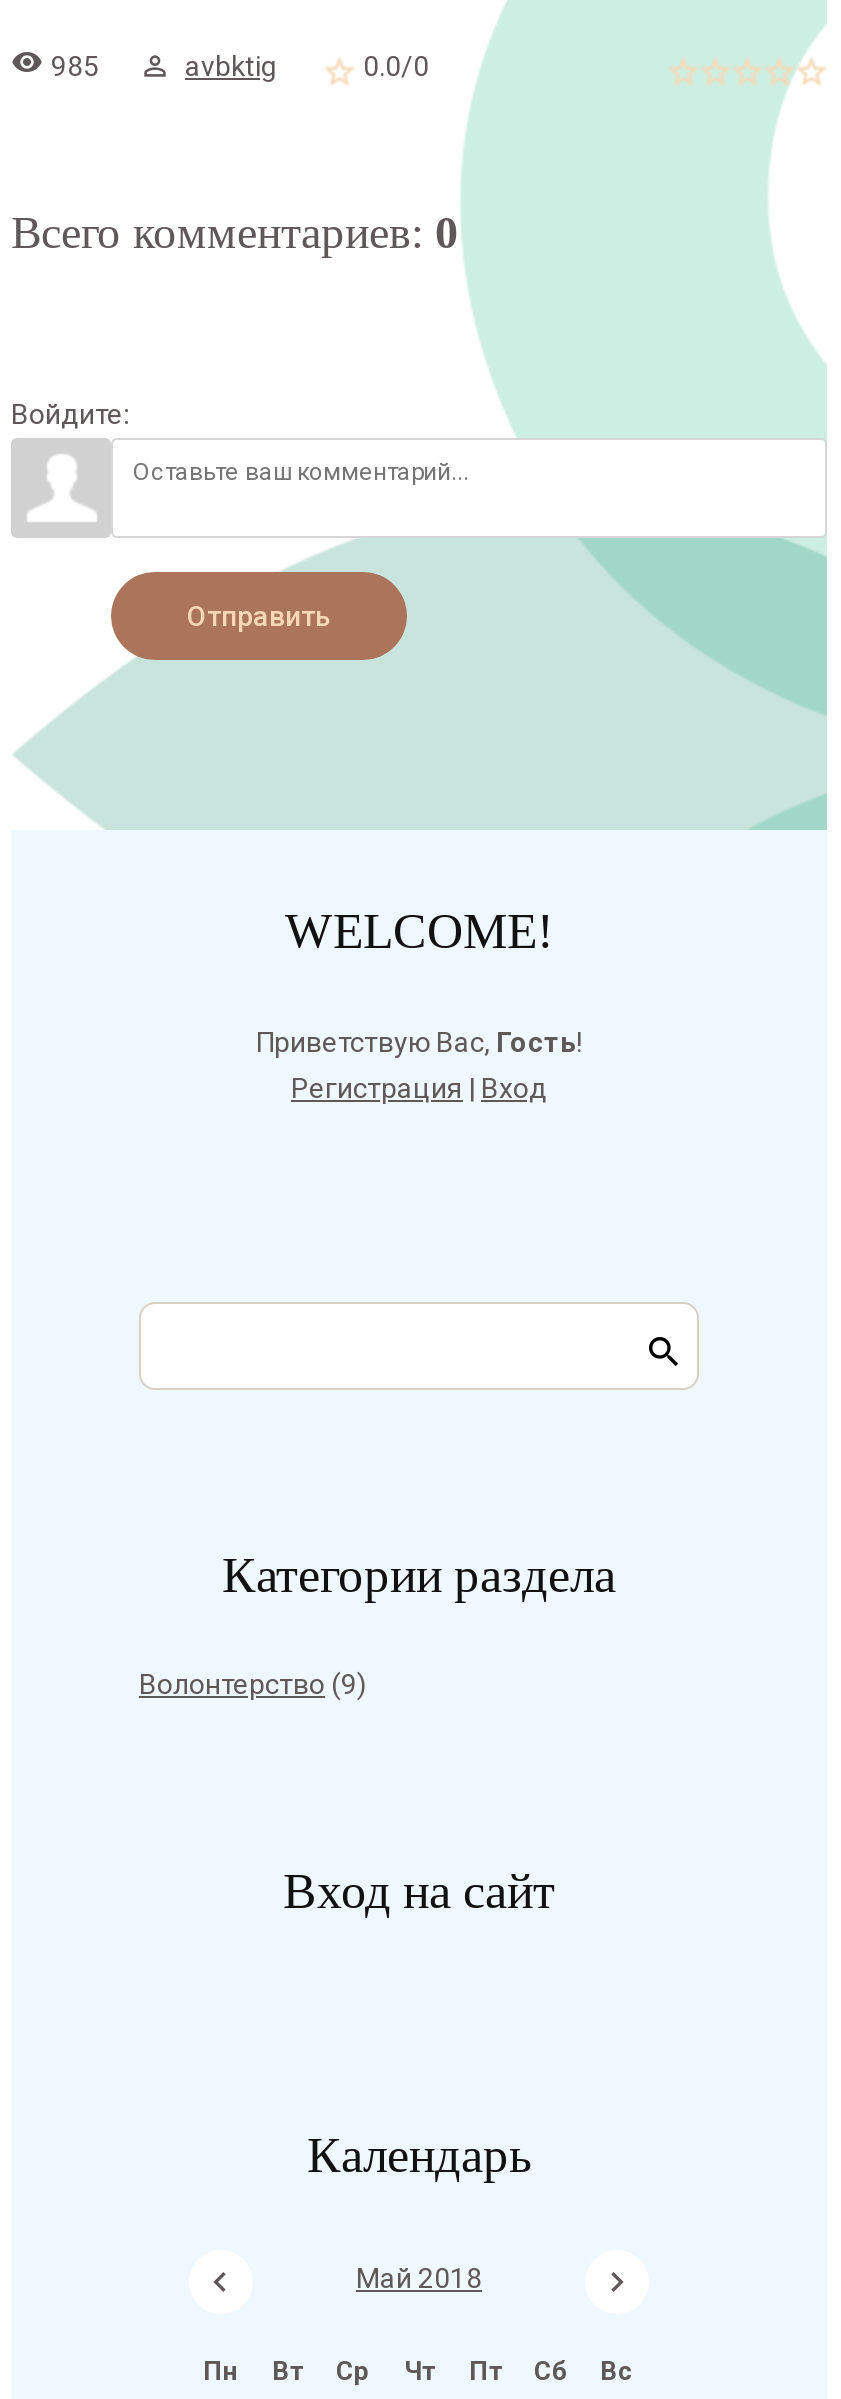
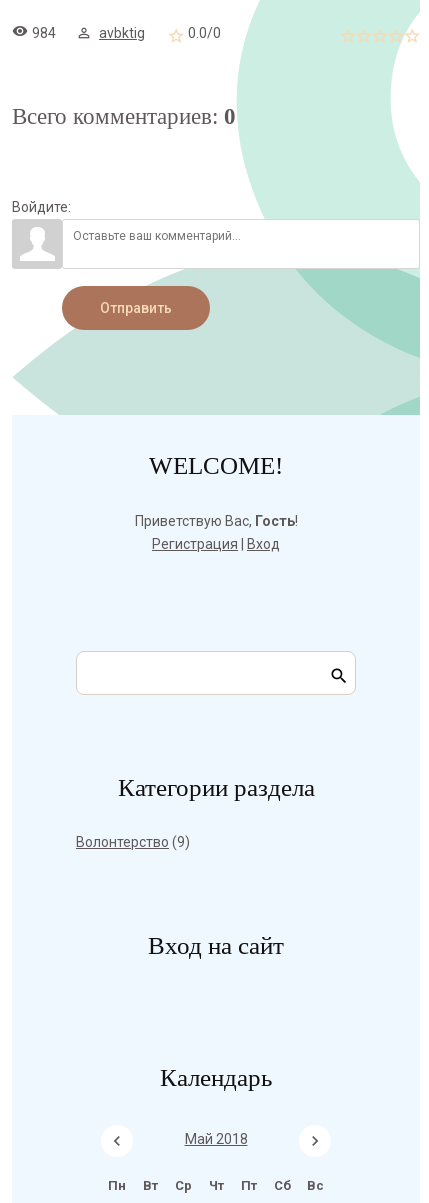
[51,50,99,82] 985 -> [32,25,56,41] 984

